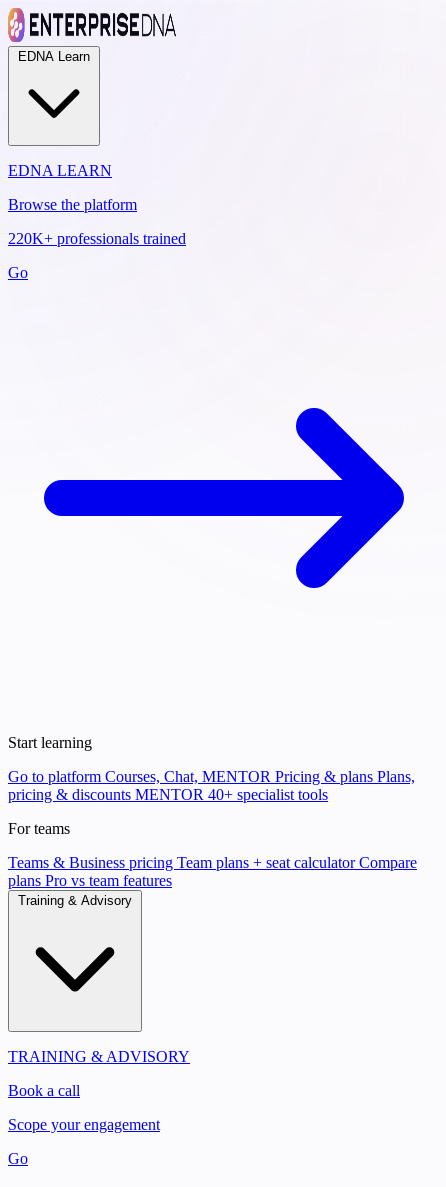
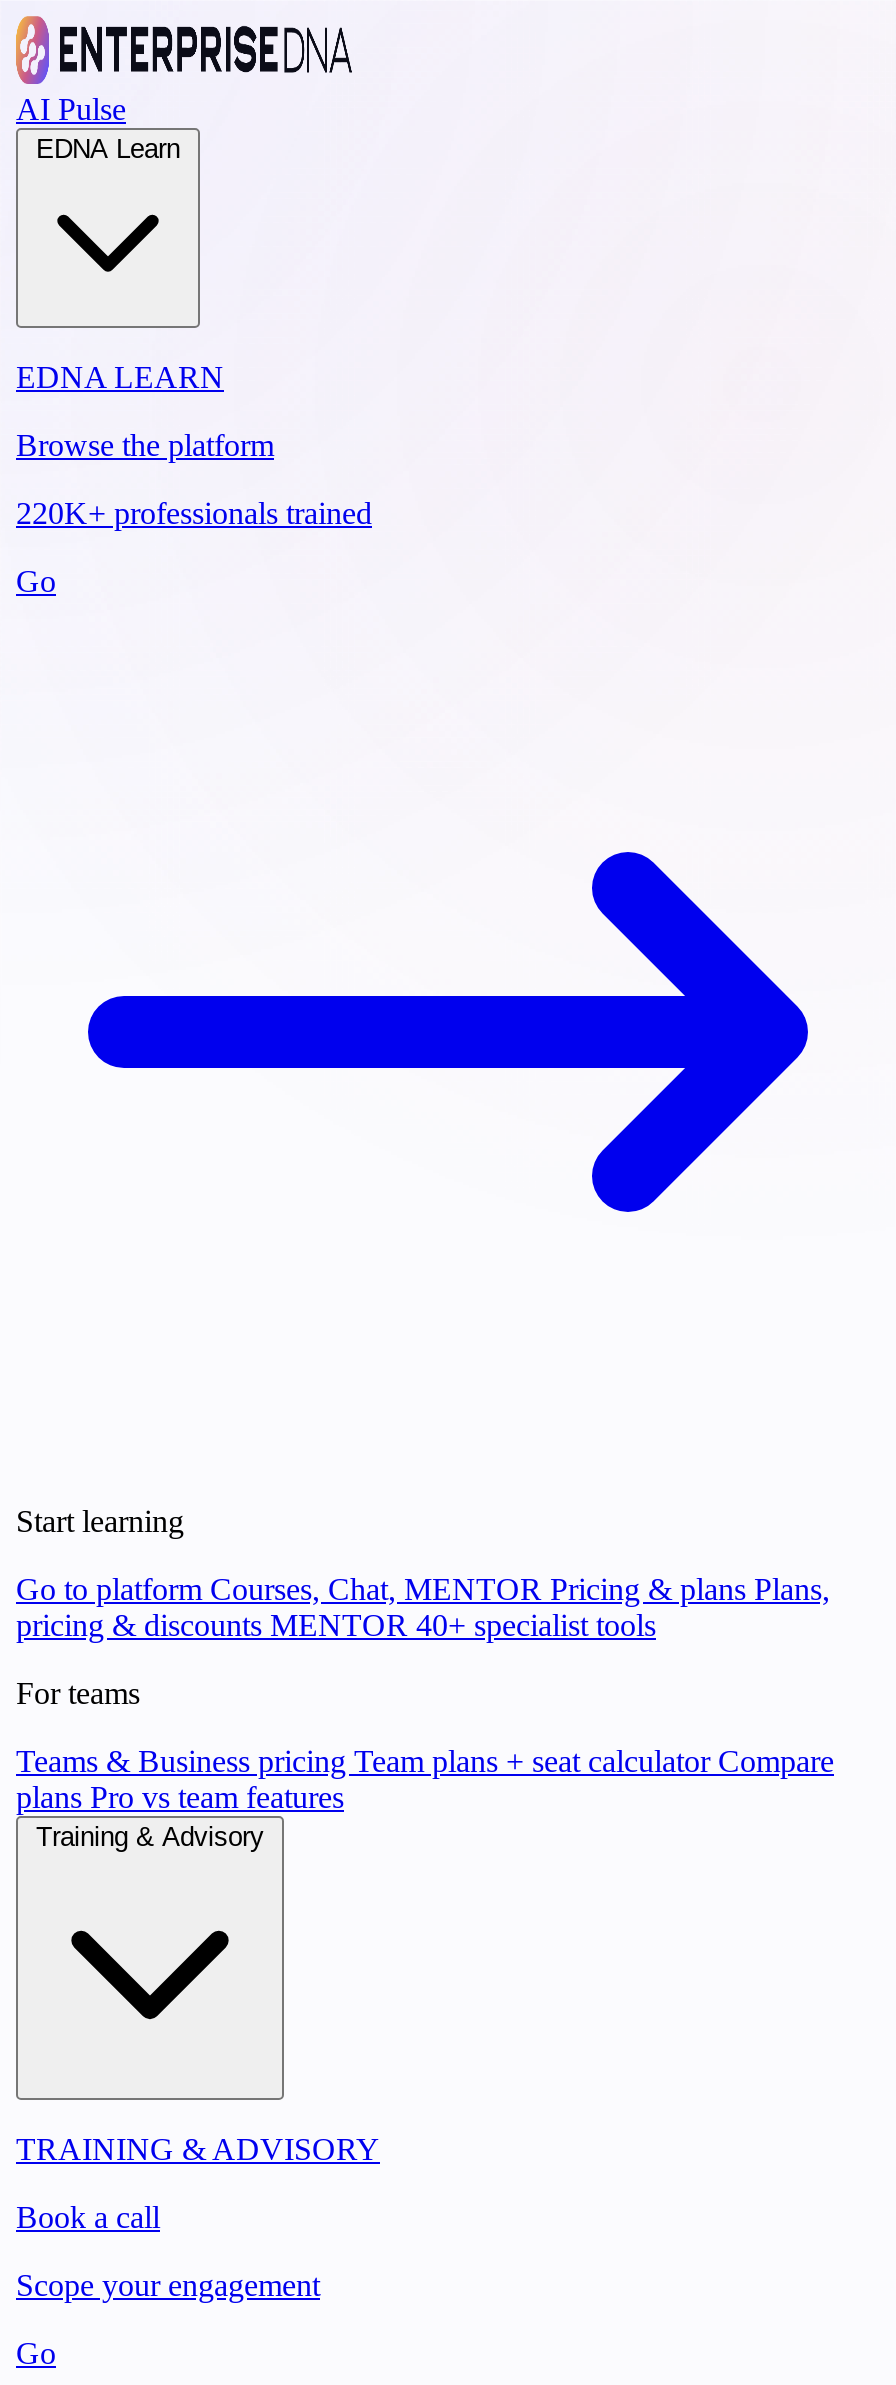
none -> [16,92,126,126] AI Pulse

